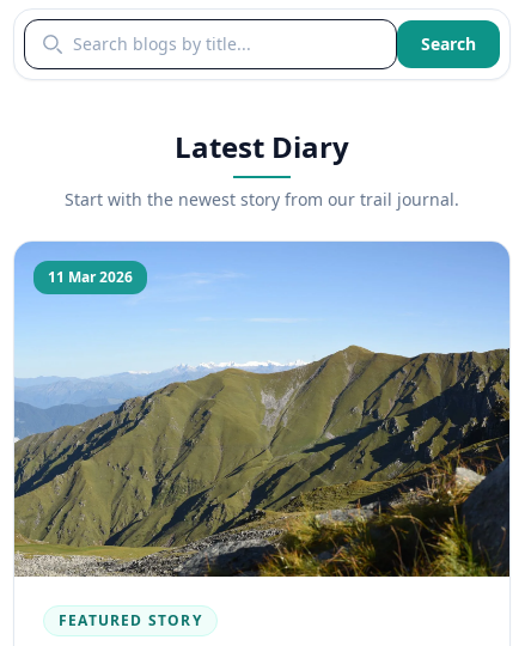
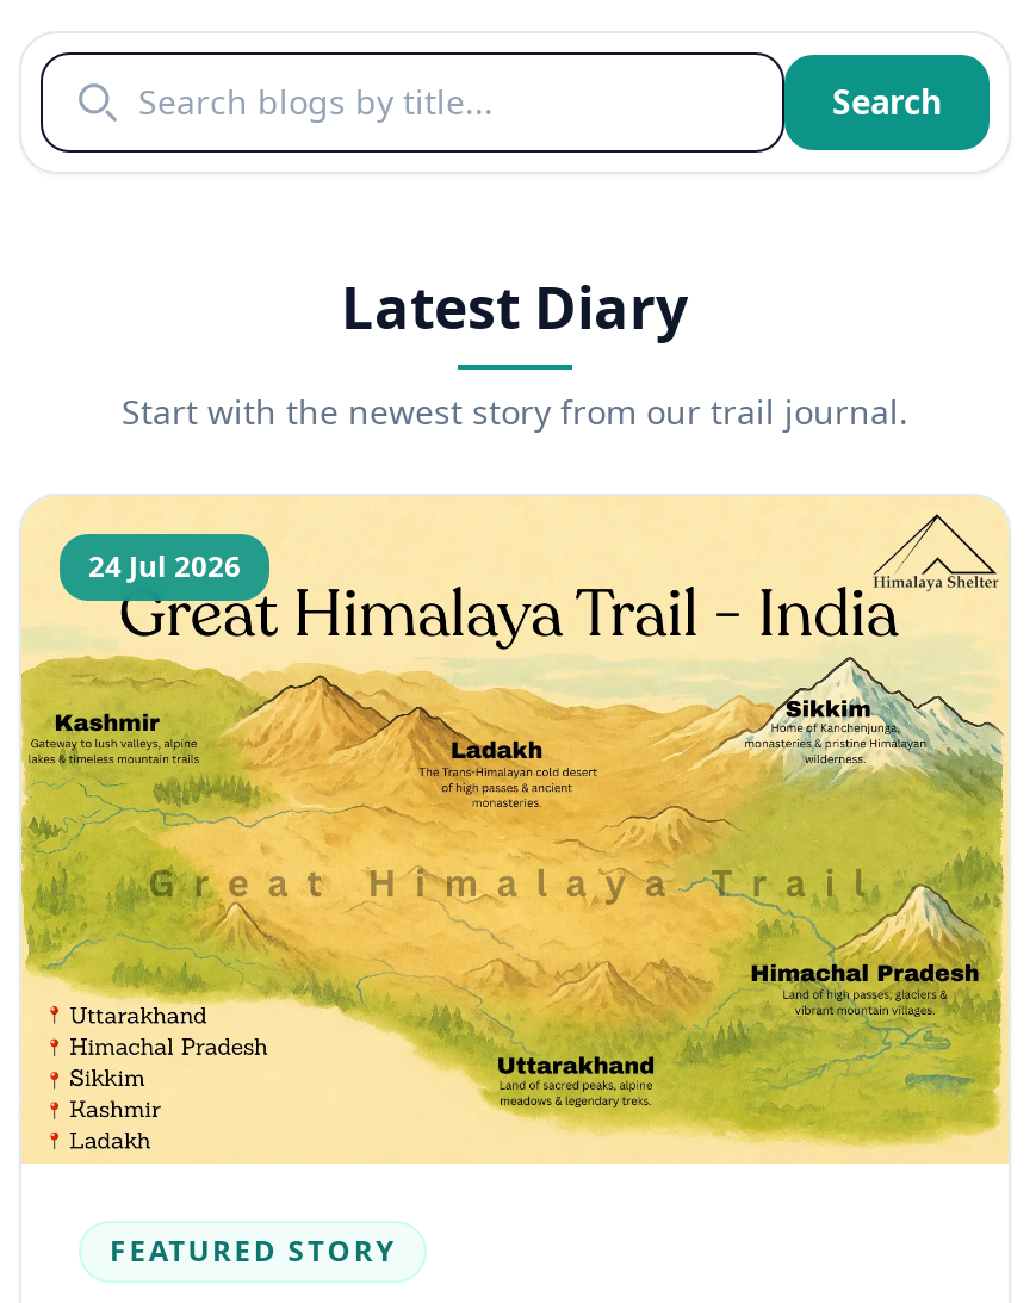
[13,240,511,578] [image] | 11 Mar 2026 -> [19,494,1011,1164] [image] | 24 Jul 2026

